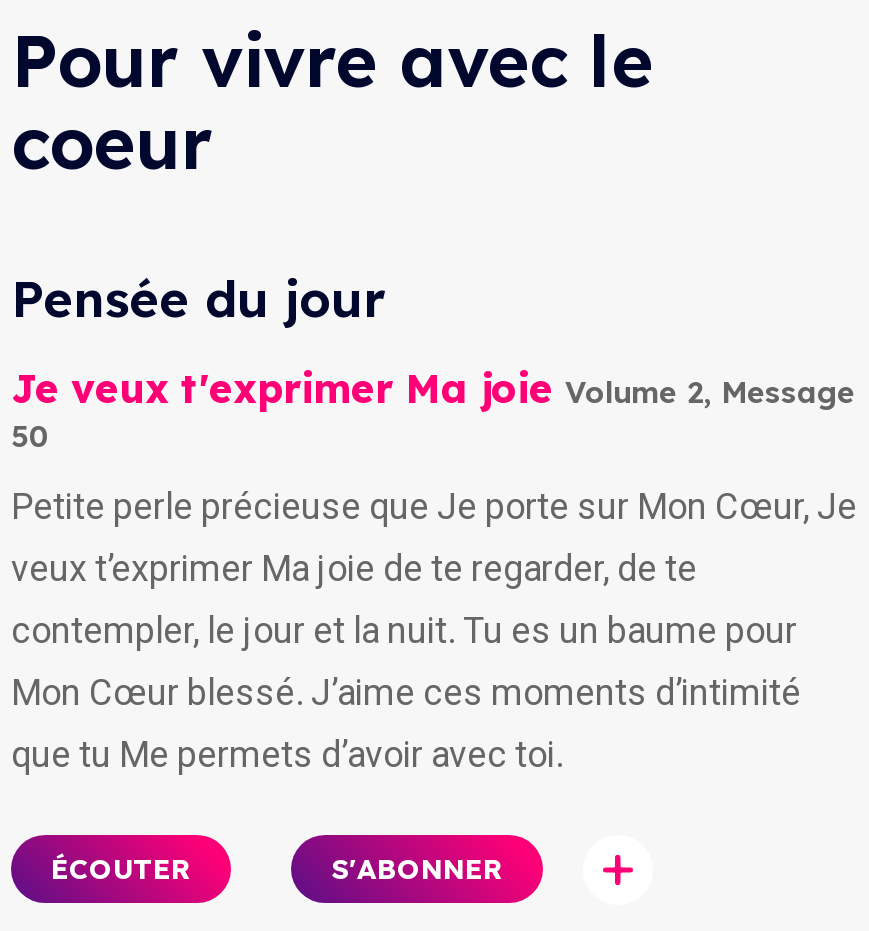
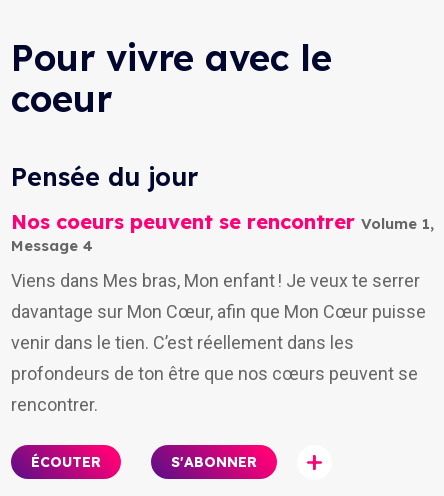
[11,362,855,454] Je veux t'exprimer Ma joie Volume 2, Message | 50 -> [11,209,434,255] Nos coeurs peuvent se rencontrer Volume 1, | Message 4
[11,484,857,526] Petite perle précieuse que Je porte sur Mon Cœur, Je -> [11,270,420,291] Viens dans Mes bras, Mon enfant ! Je veux te serrer
[11,546,697,588] veux t’exprimer Ma joie de te regarder, de te -> [11,301,426,322] davantage sur Mon Cœur, afin que Mon Cœur puisse
[11,608,797,650] contempler, le jour et la nuit. Tu es un baume pour -> [11,332,354,353] venir dans le tien. C’est réellement dans les
[11,670,801,712] Mon Cœur blessé. J’aime ces moments d’intimité -> [11,363,418,384] profondeurs de ton être que nos cœurs peuvent se
[11,732,563,774] que tu Me permets d’avoir avec toi. -> [11,394,98,415] rencontrer.

